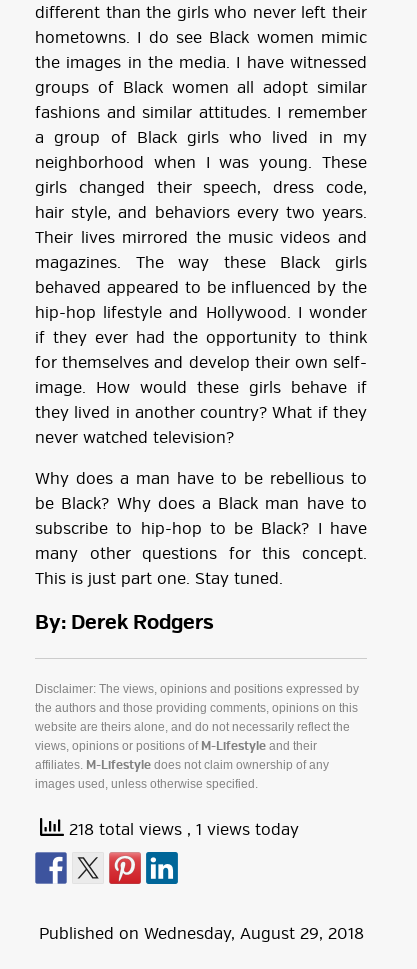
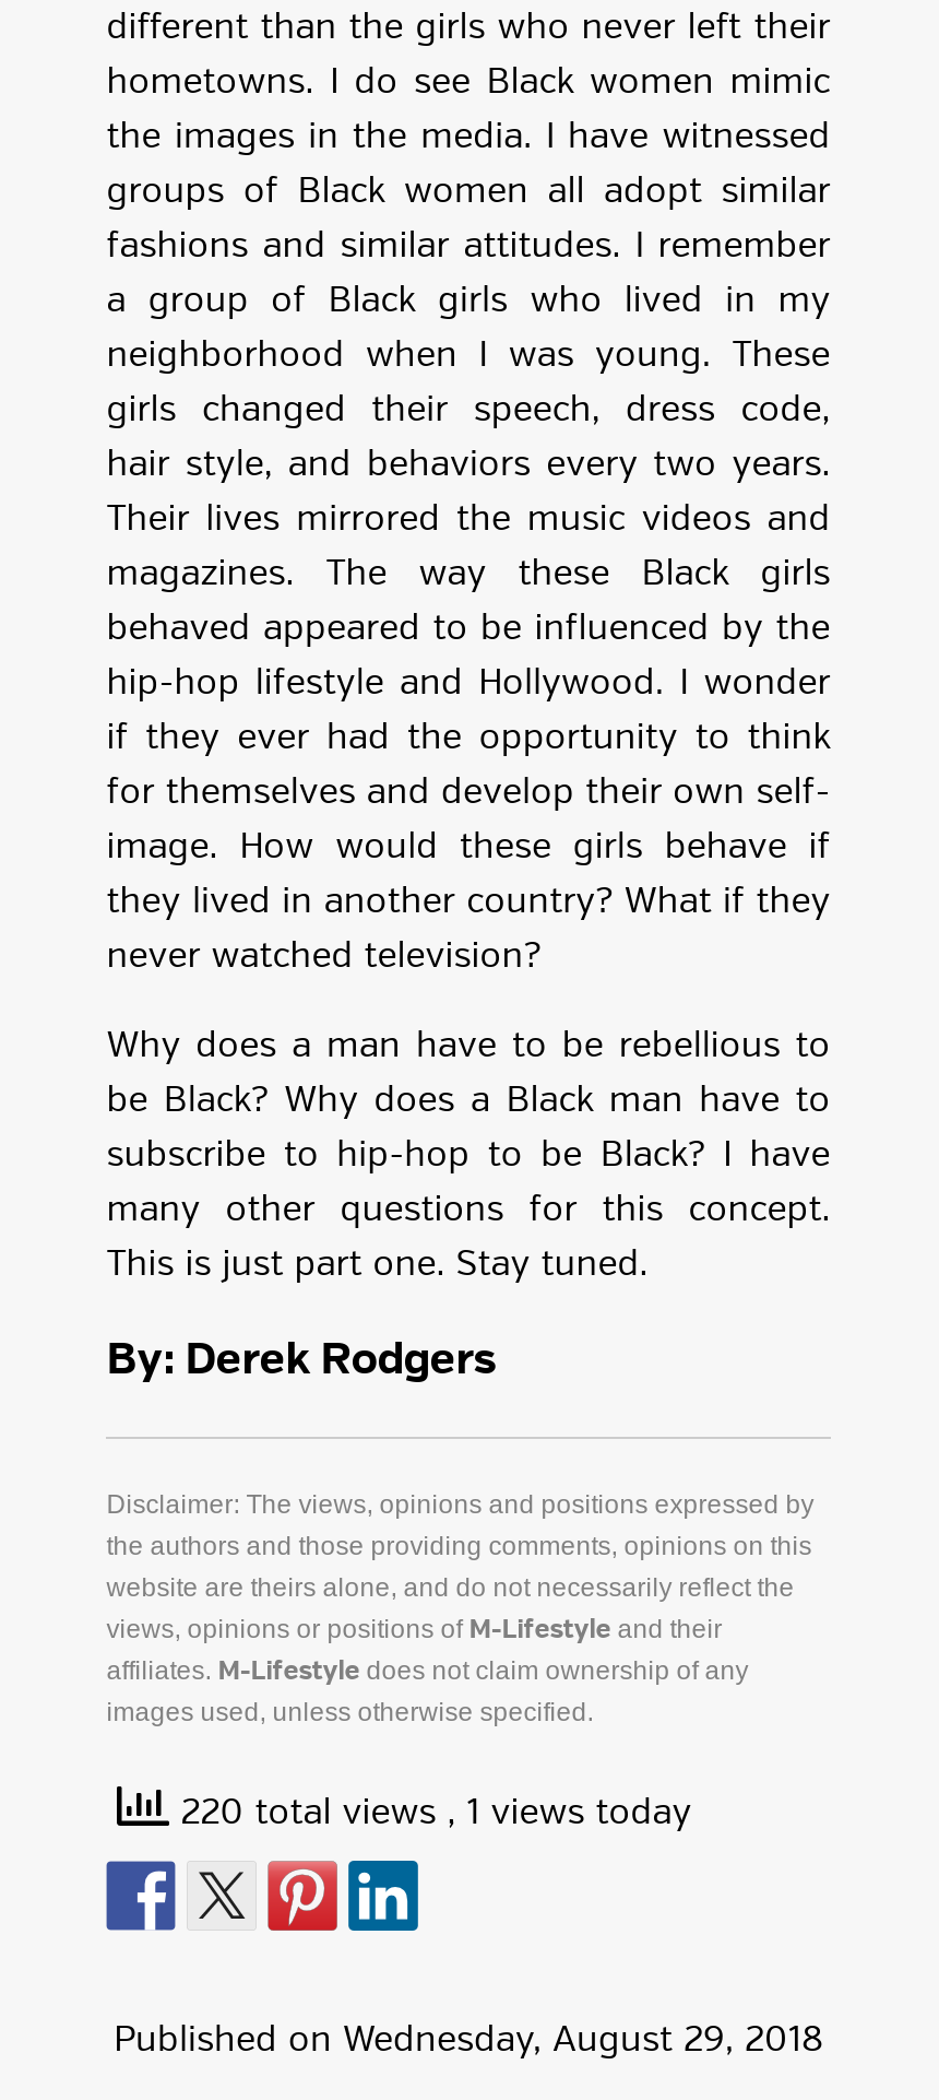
[64,823,299,840] 218 total views, 1 views today -> [170,1796,692,1834] 220 total views, 1 views today

